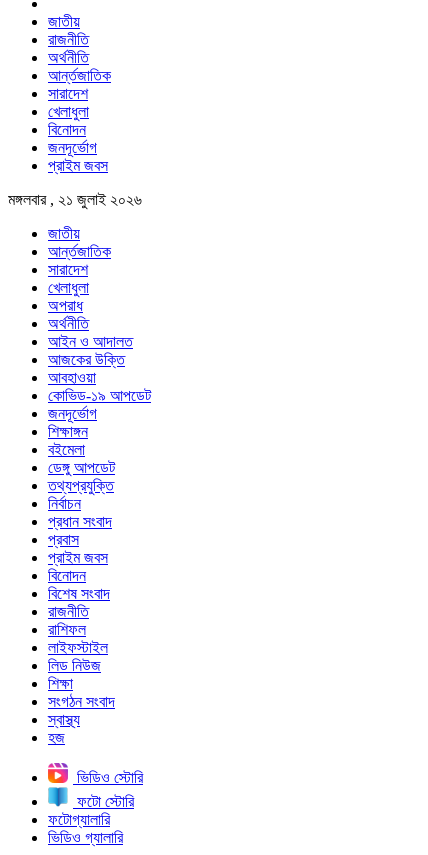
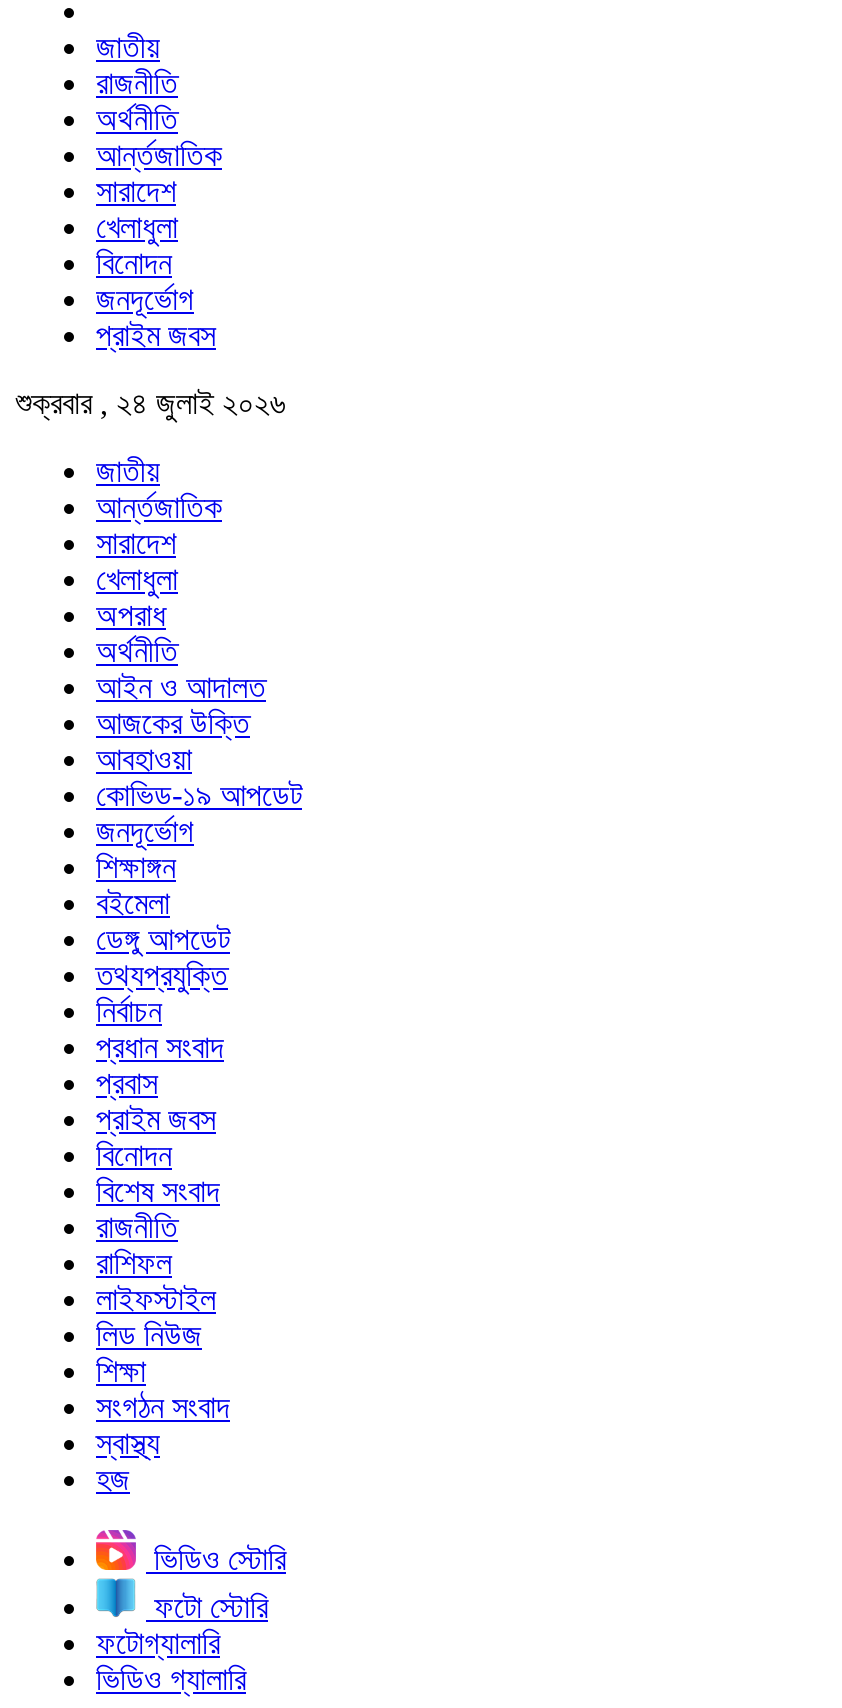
[8,191,142,208] মঙ্গলবার , ২১ জুলাই ২০২৬ -> [16,386,286,420] শুক্রবার , ২৪ জুলাই ২০২৬

